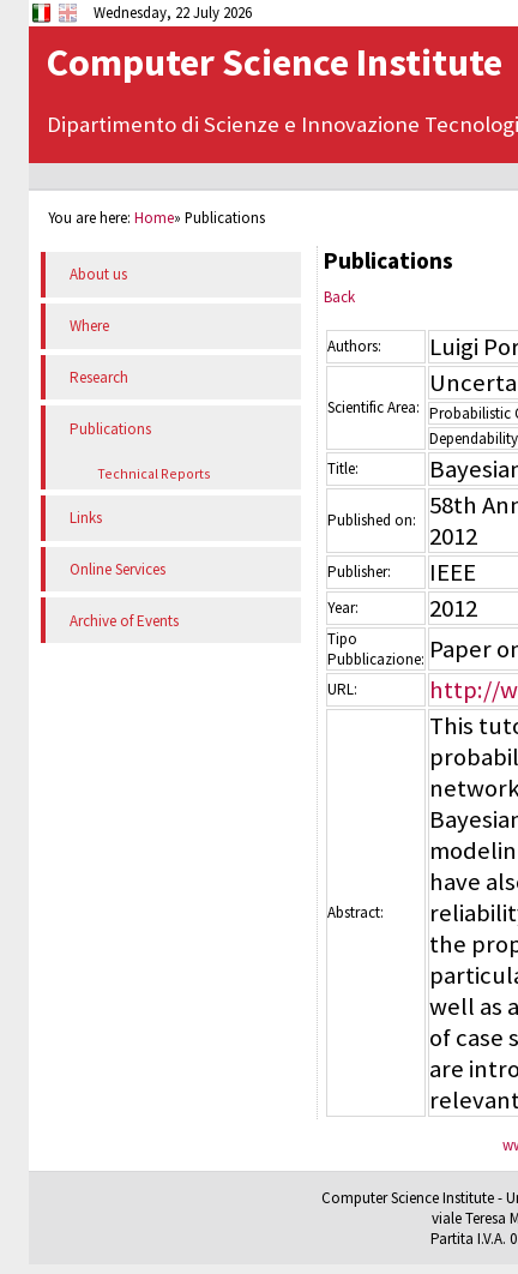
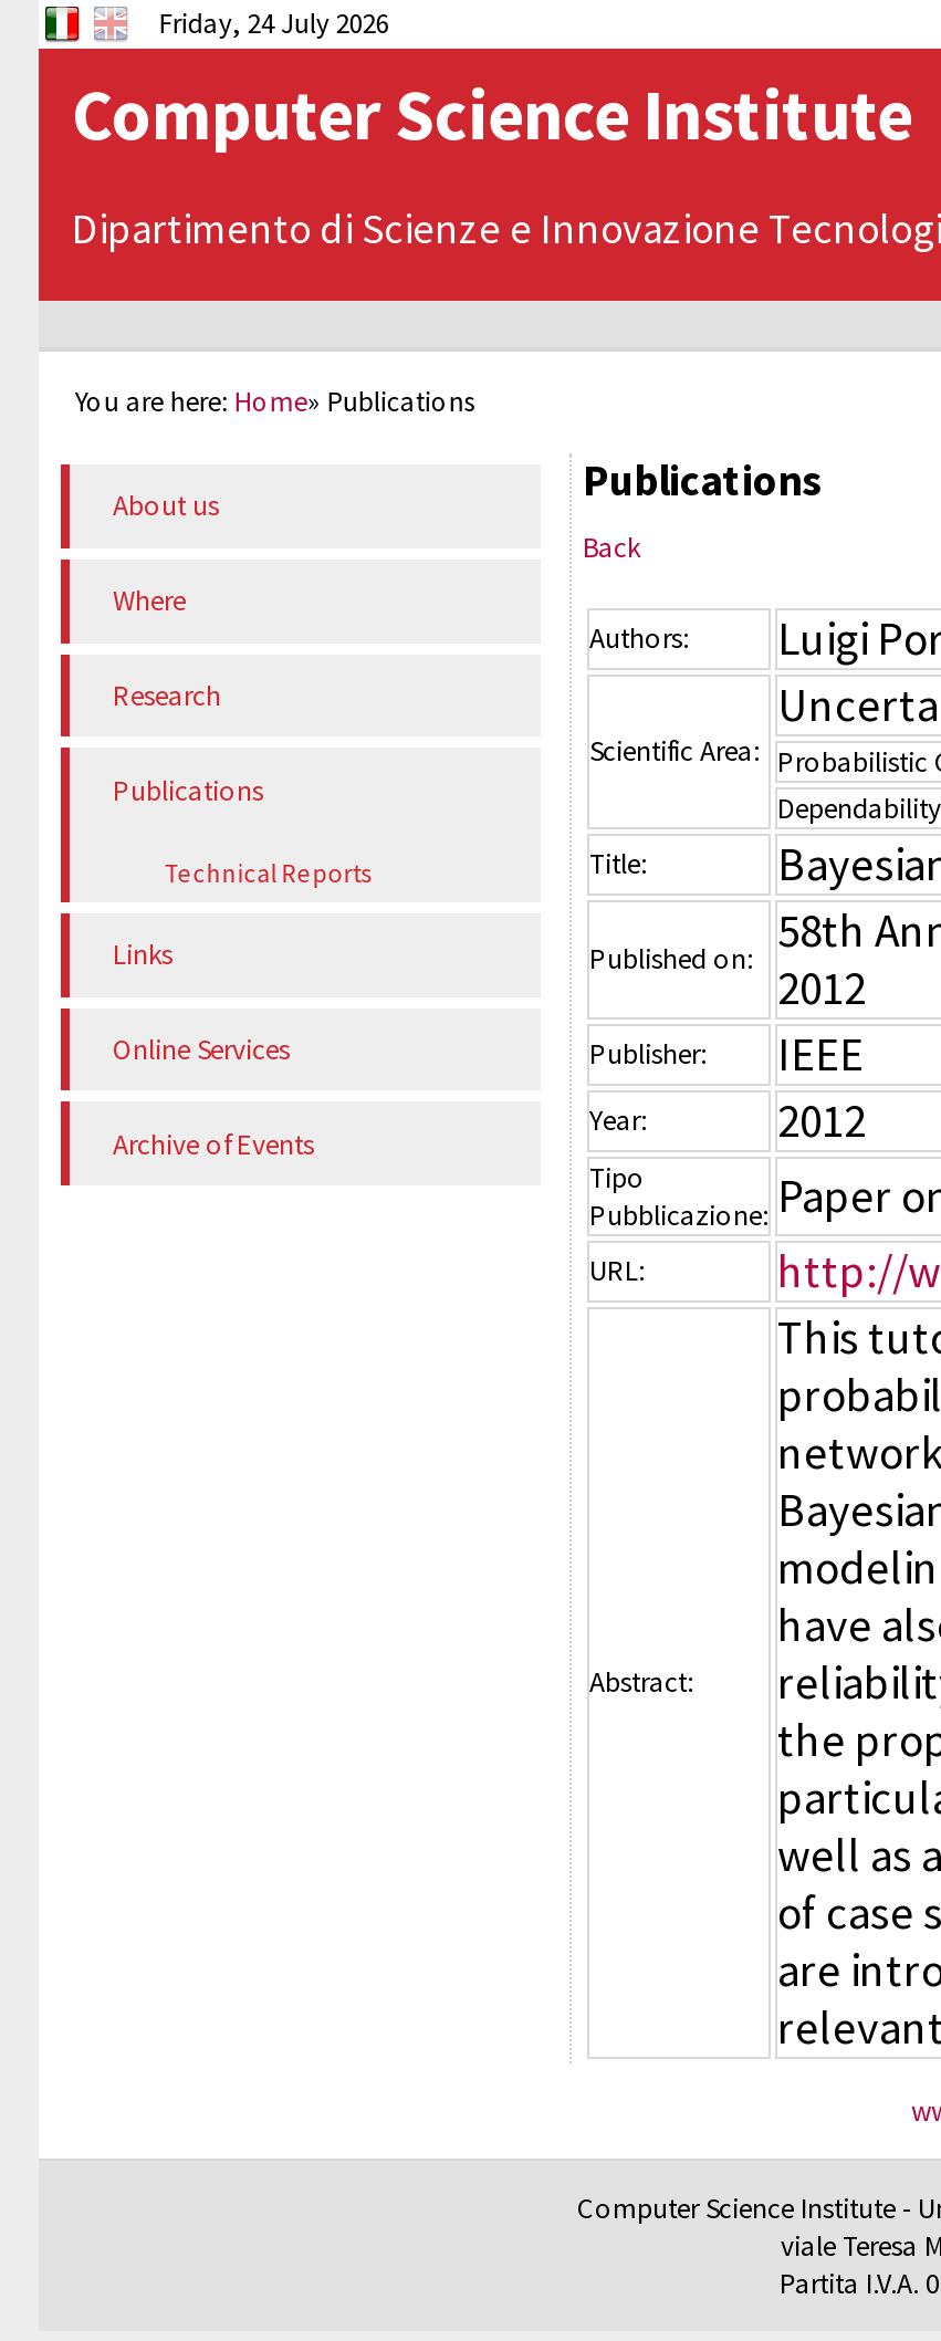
[94,2,252,22] Wednesday, 22 July 2026 -> [159,4,389,40] Friday, 24 July 2026

